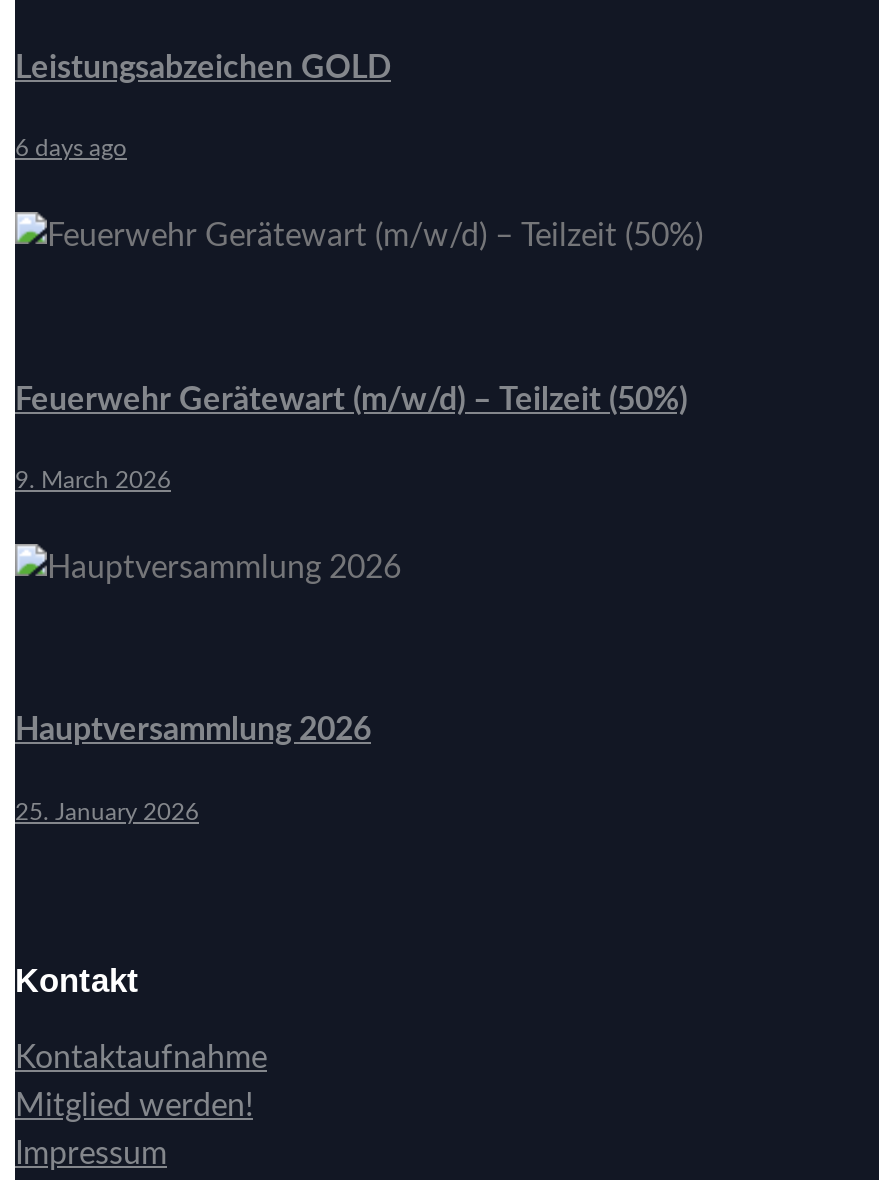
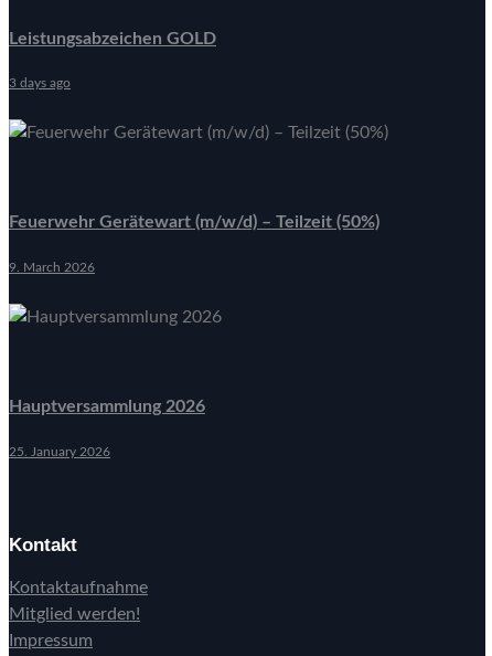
[15,137,127,161] 6 days ago -> [9,77,71,90] 3 days ago

